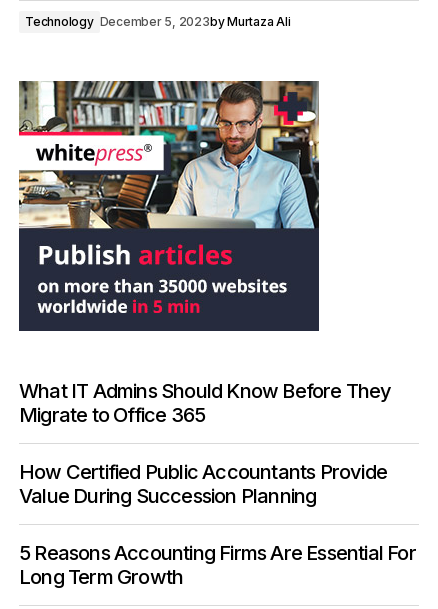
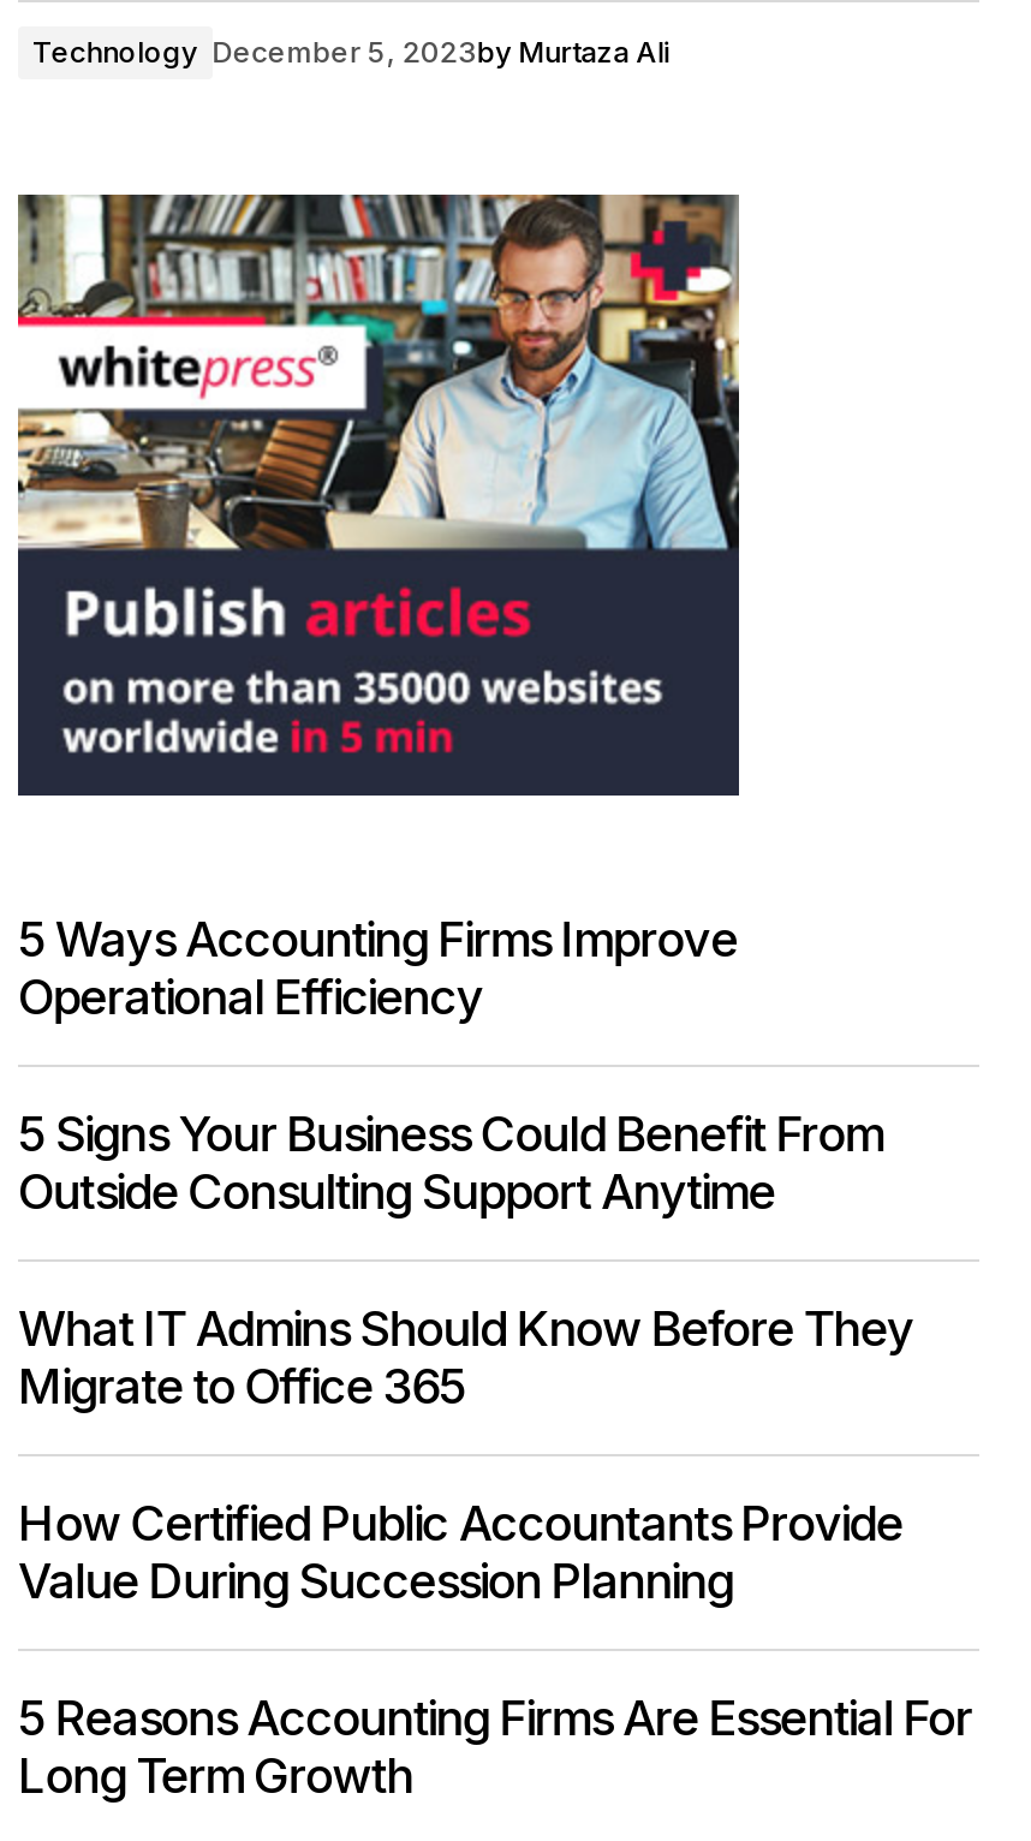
none -> [18,911,883,1221] 5 Ways Accounting Firms Improve | Operational Efficiency | 5 Signs Your Business Could Benefit From | Outside Consulting Support Anytime

